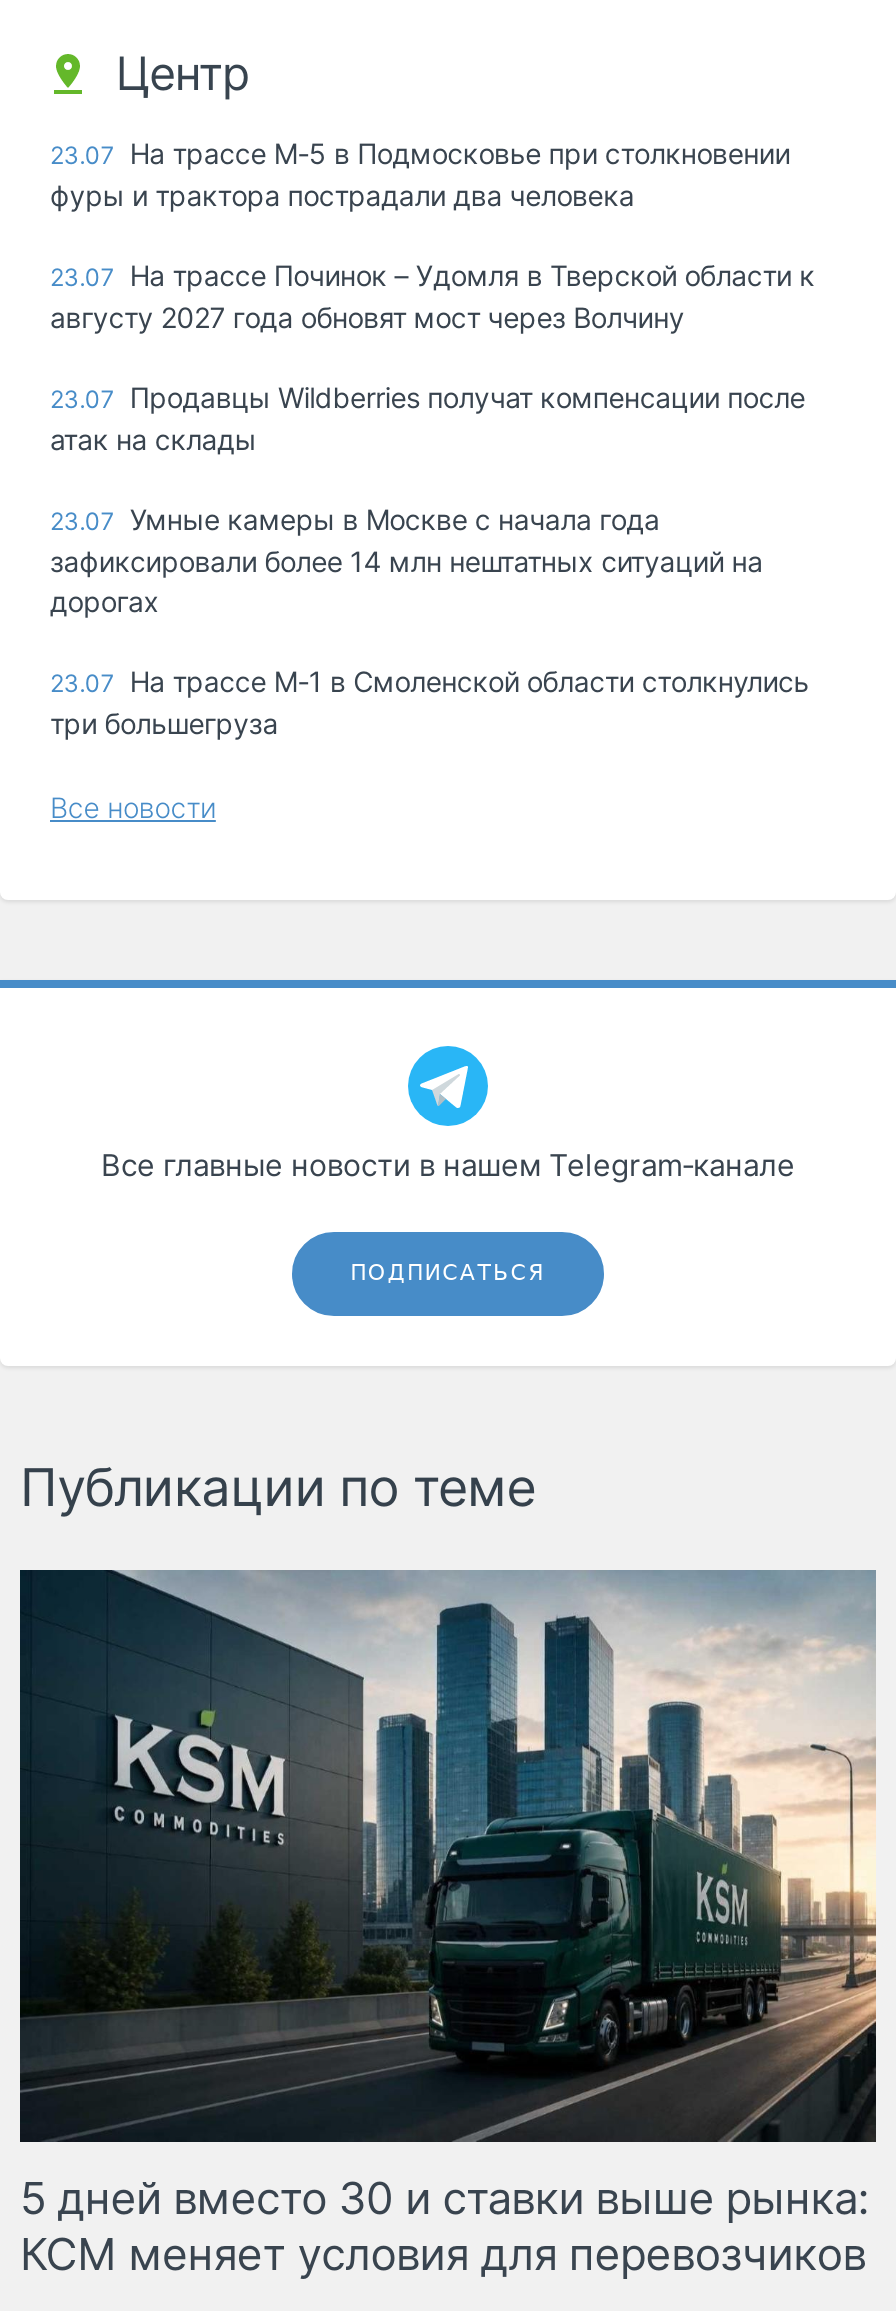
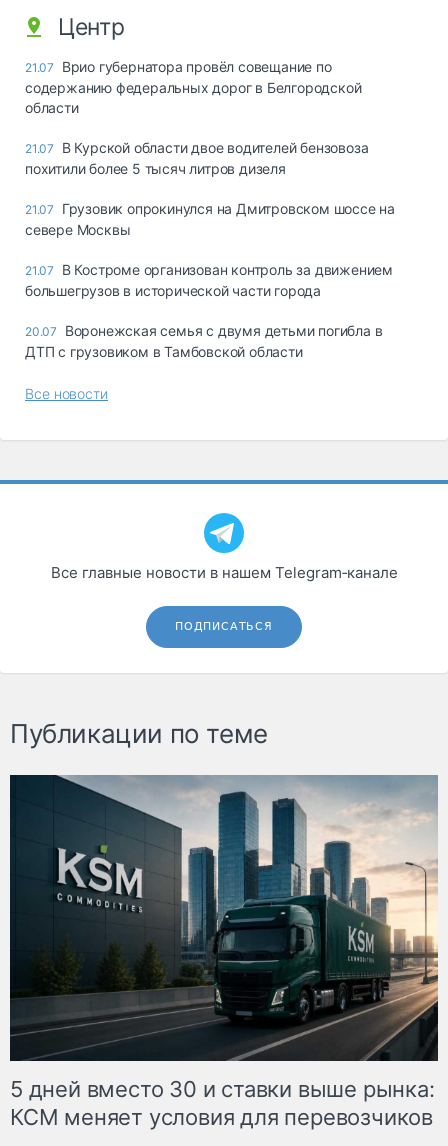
[50,136,790,212] 23.07 На трассе М-5 в Подмосковье при столкновении | фуры и трактора пострадали два человека -> [25,58,361,116] 21.07 Врио губернатора провёл совещание по | содержанию федеральных дорог в Белгородской | области
[50,258,815,334] 23.07 На трассе Починок – Удомля в Тверской области к | августу 2027 года обновят мост через Волчину -> [25,139,368,177] 21.07 В Курской области двое водителей бензовоза | похитили более 5 тысяч литров дизеля
[50,380,805,456] 23.07 Продавцы Wildberries получат компенсации после | атак на склады -> [25,200,395,238] 21.07 Грузовик опрокинулся на Дмитровском шоссе на | севере Москвы
[50,502,763,618] 23.07 Умные камеры в Москве с начала года | зафиксировали более 14 млн нештатных ситуаций на | дорогах -> [25,261,393,299] 21.07 В Костроме организован контроль за движением | большегрузов в исторической части города
[50,664,809,740] 23.07 На трассе М-1 в Смоленской области столкнулись | три большегруза -> [25,322,382,360] 20.07 Воронежская семья с двумя детьми погибла в | ДТП с грузовиком в Тамбовской области

